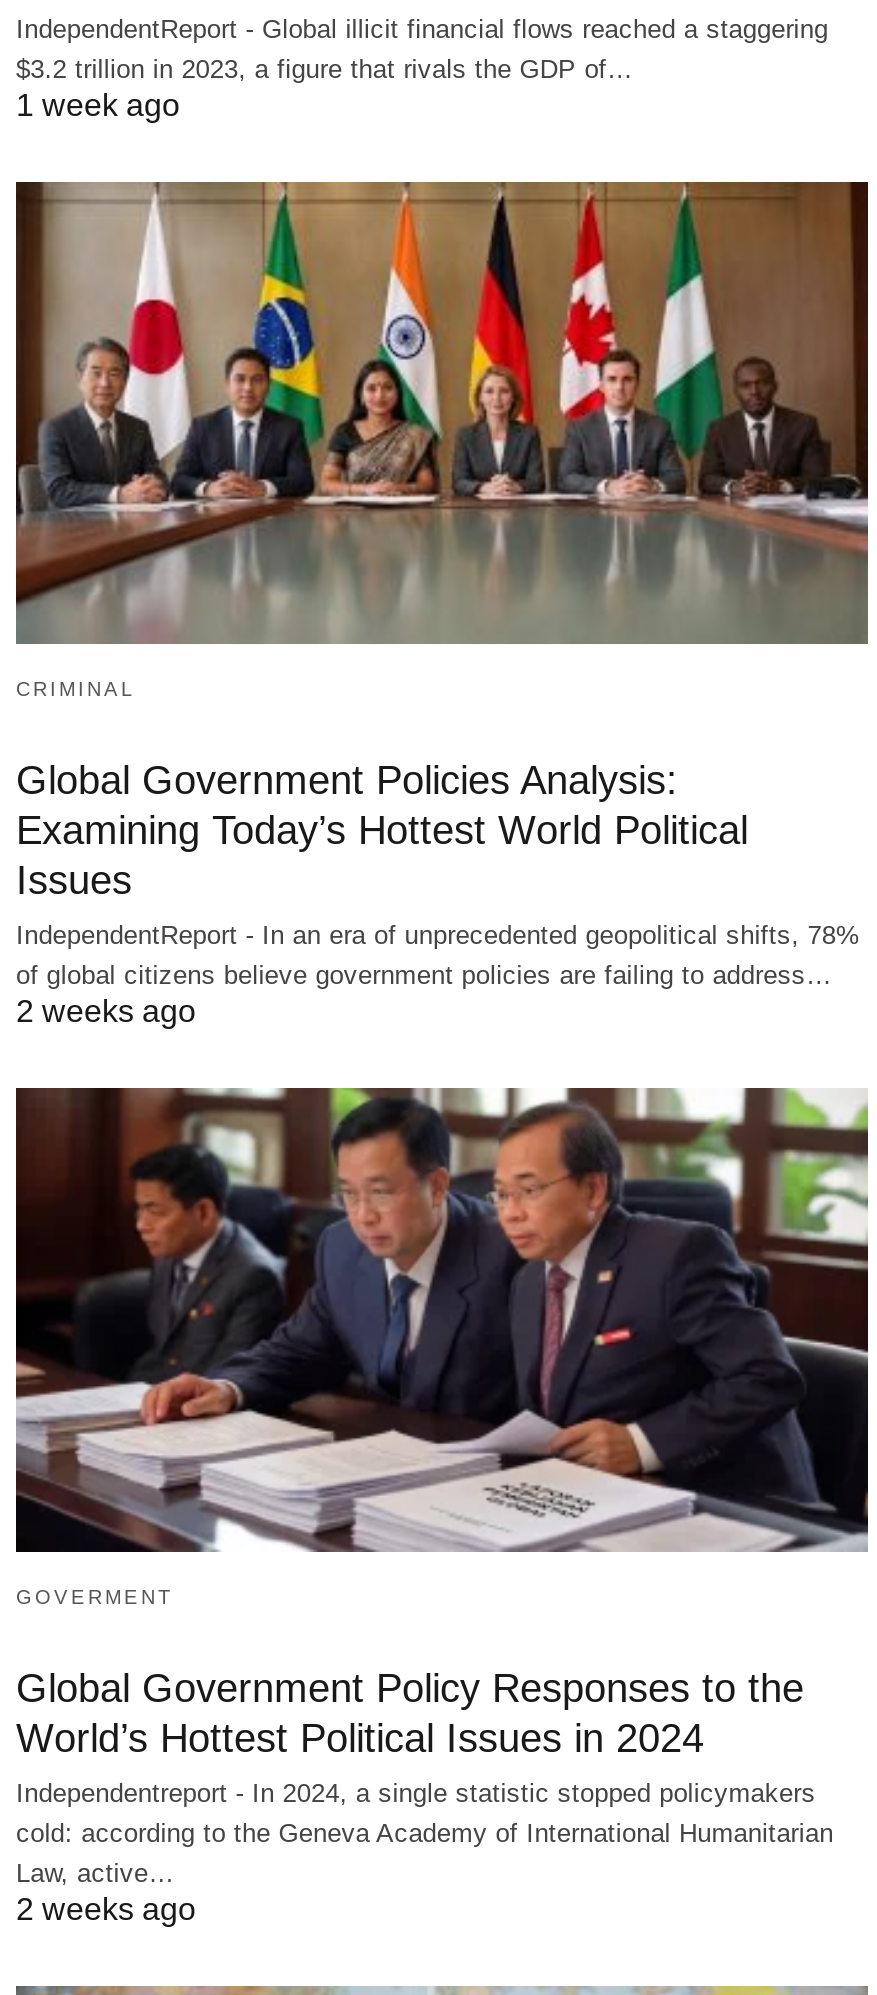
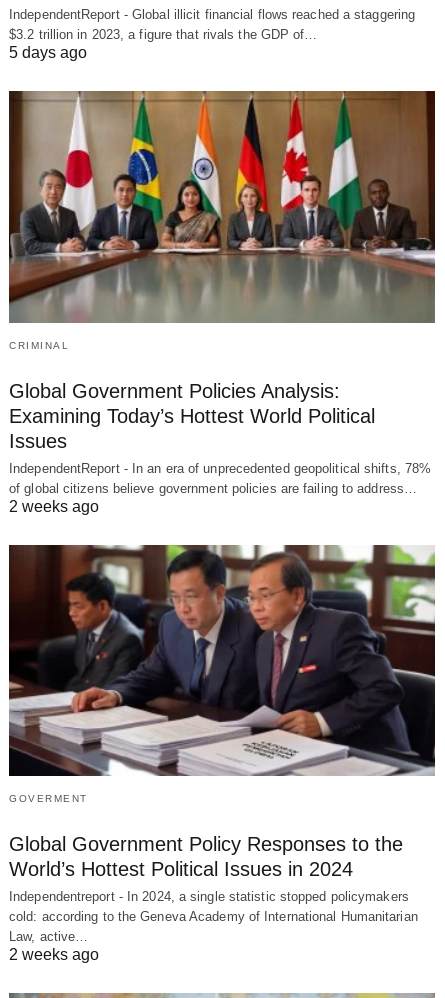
[16,88,180,122] 1 week ago -> [9,44,87,61] 5 days ago

